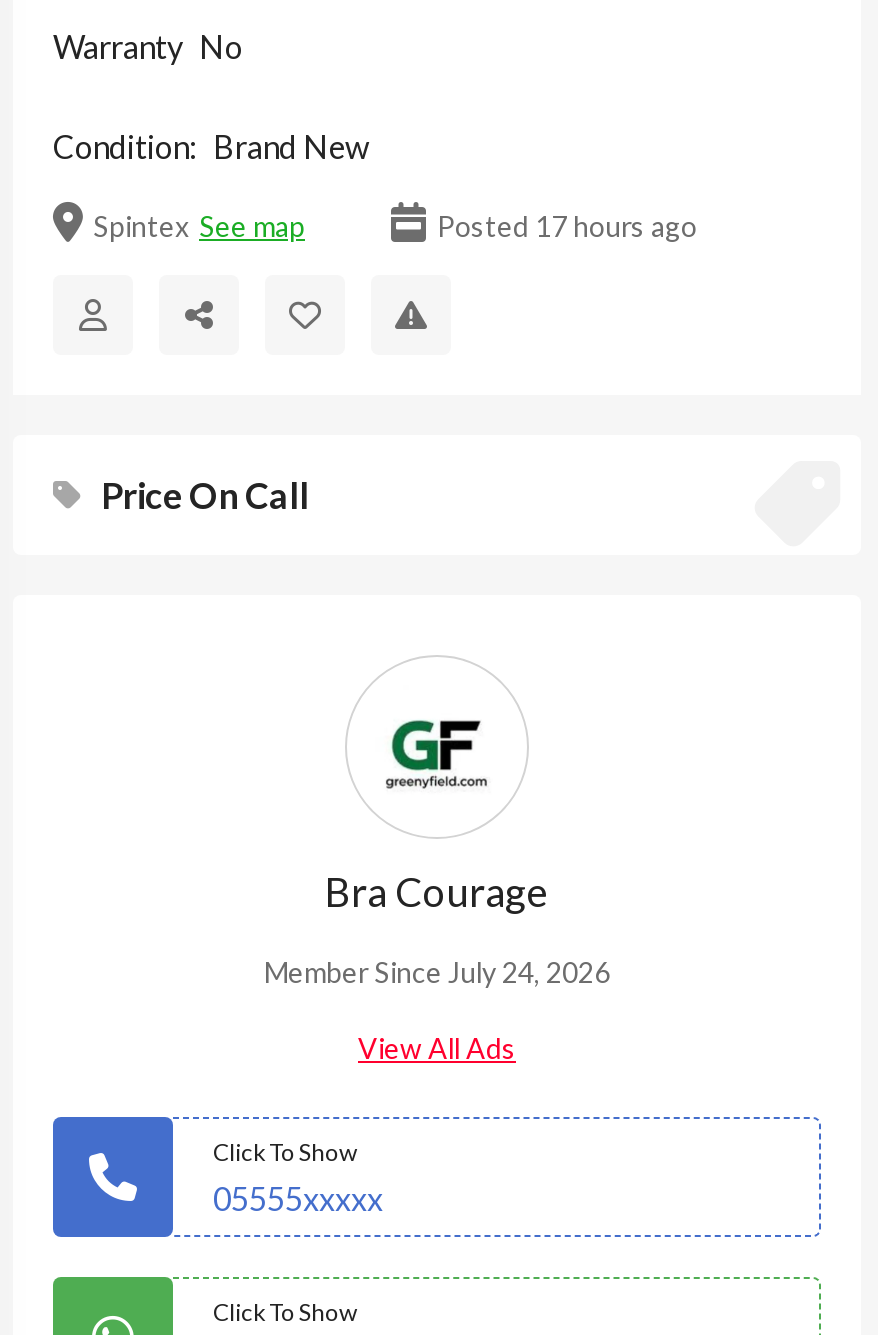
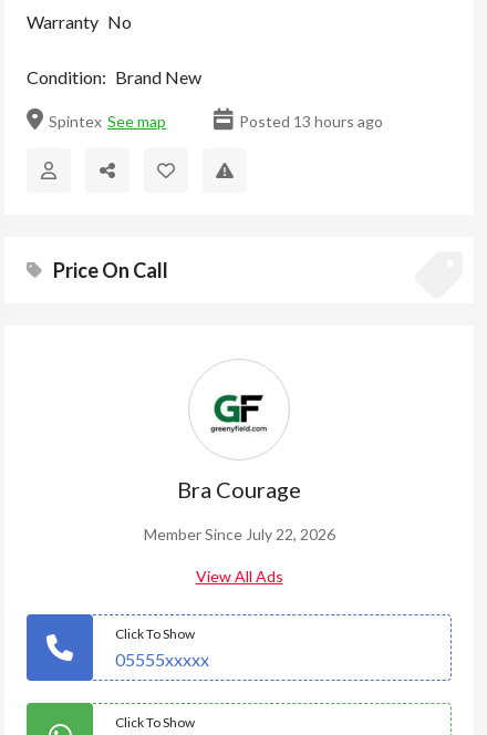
[437,208,697,242] Posted 17 hours ago -> [239,111,383,130] Posted 13 hours ago
[264,954,610,988] Member Since July 24, 2026 -> [143,524,335,543] Member Since July 22, 2026

